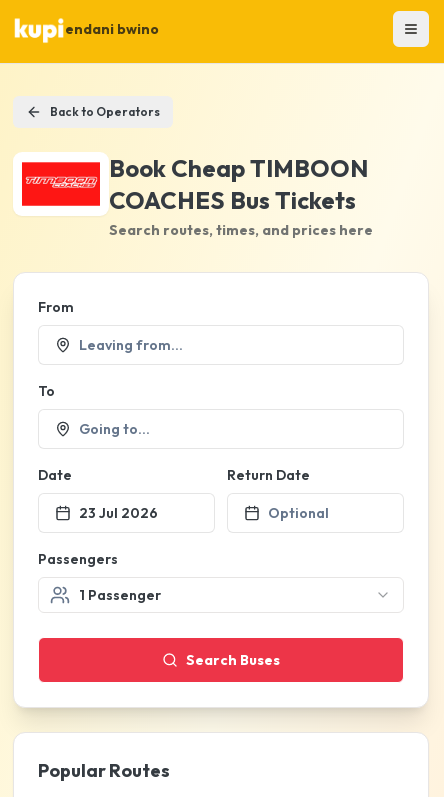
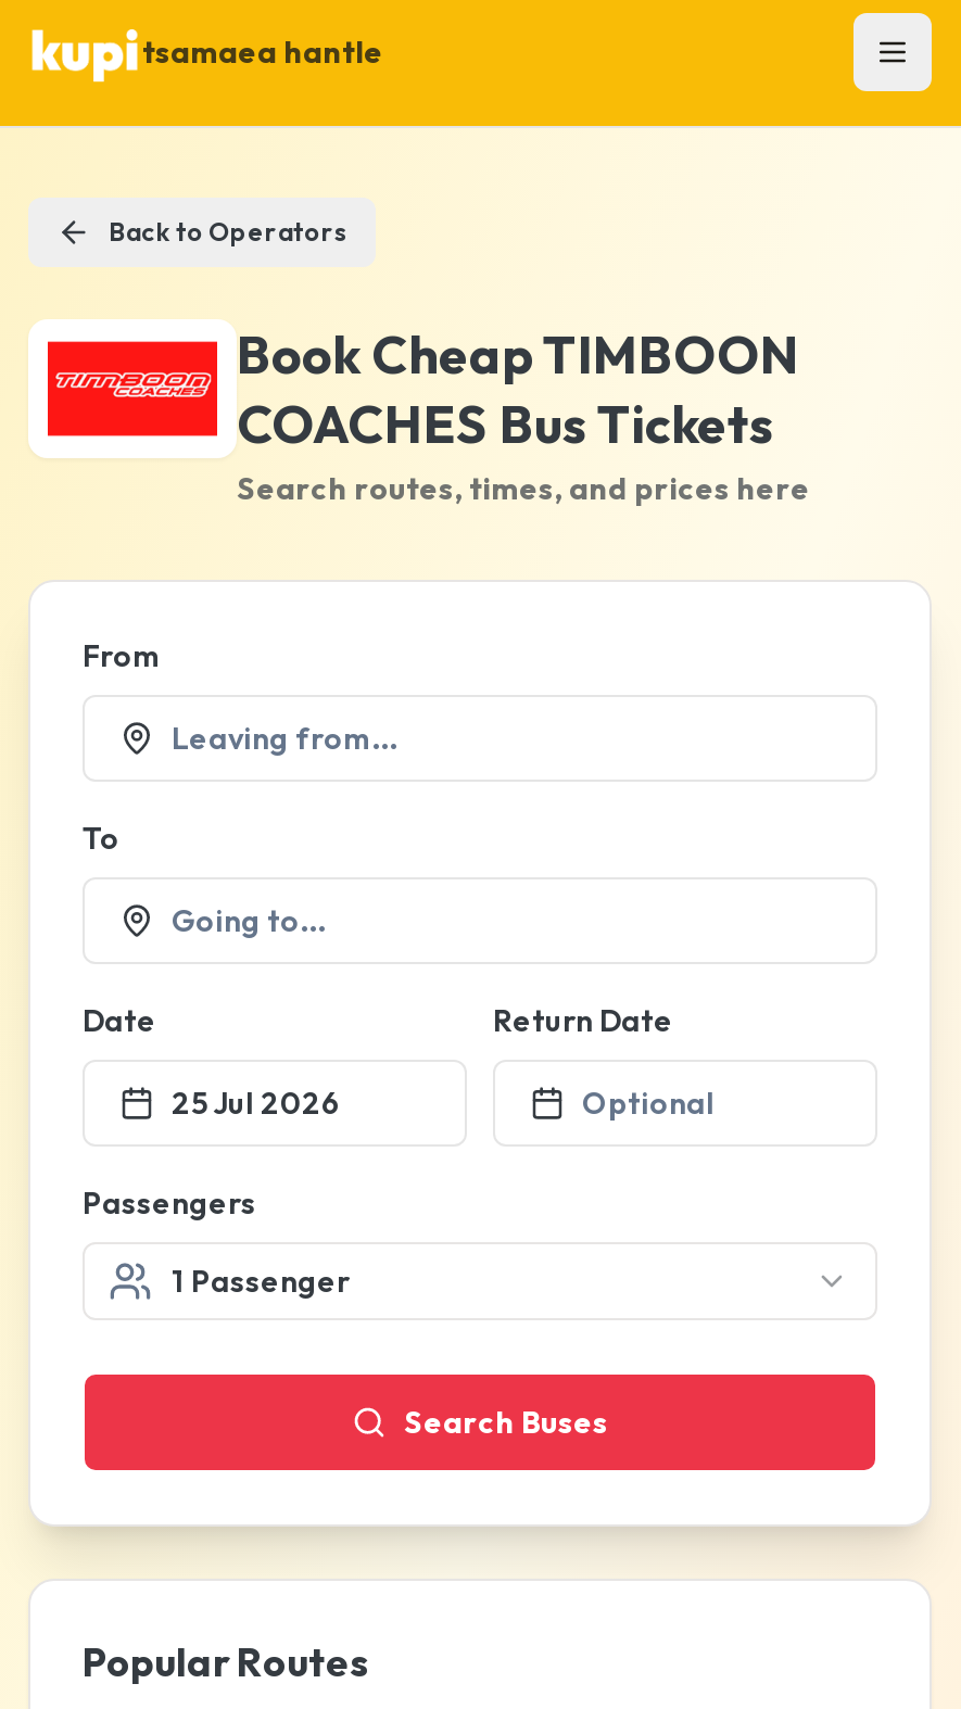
[65,20,159,38] endani bwino -> [142,33,383,72] tsamaea hantle
[79,504,158,522] 23 Jul 2026 -> [172,1084,341,1123] 25 Jul 2026

